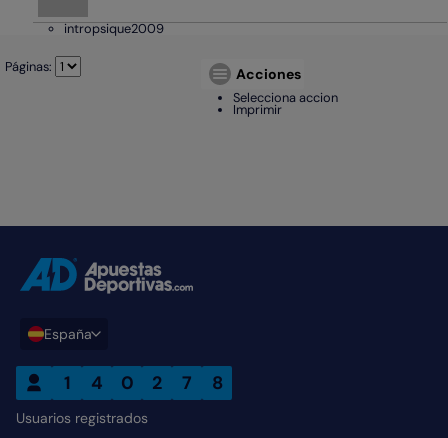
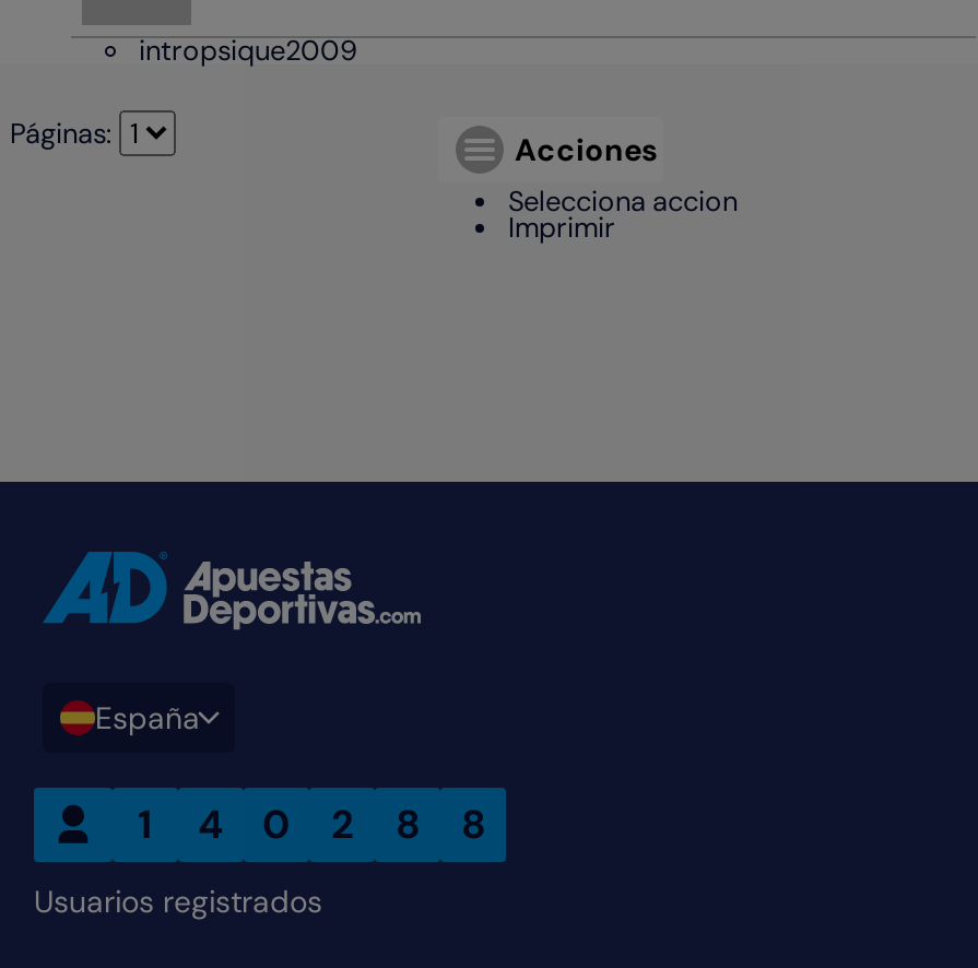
[63,371,222,395] 1 4 0 2 7 8 -> [138,798,485,850] 1 4 0 2 8 8

